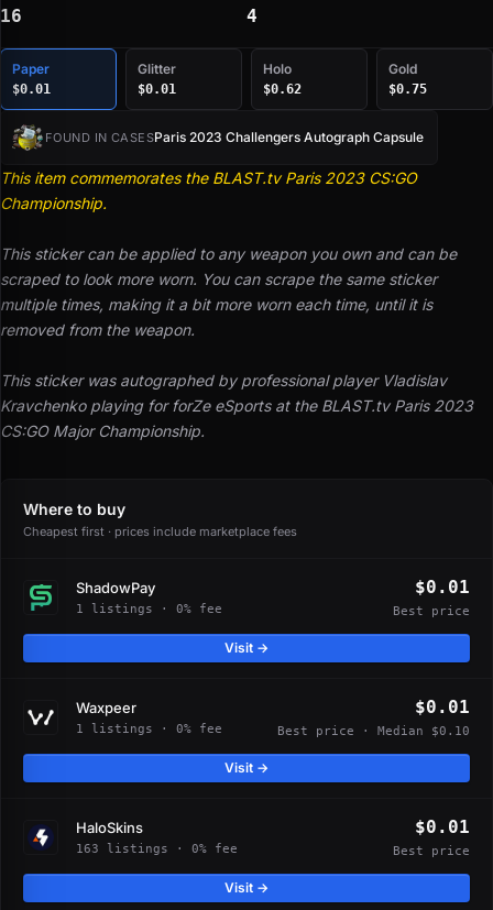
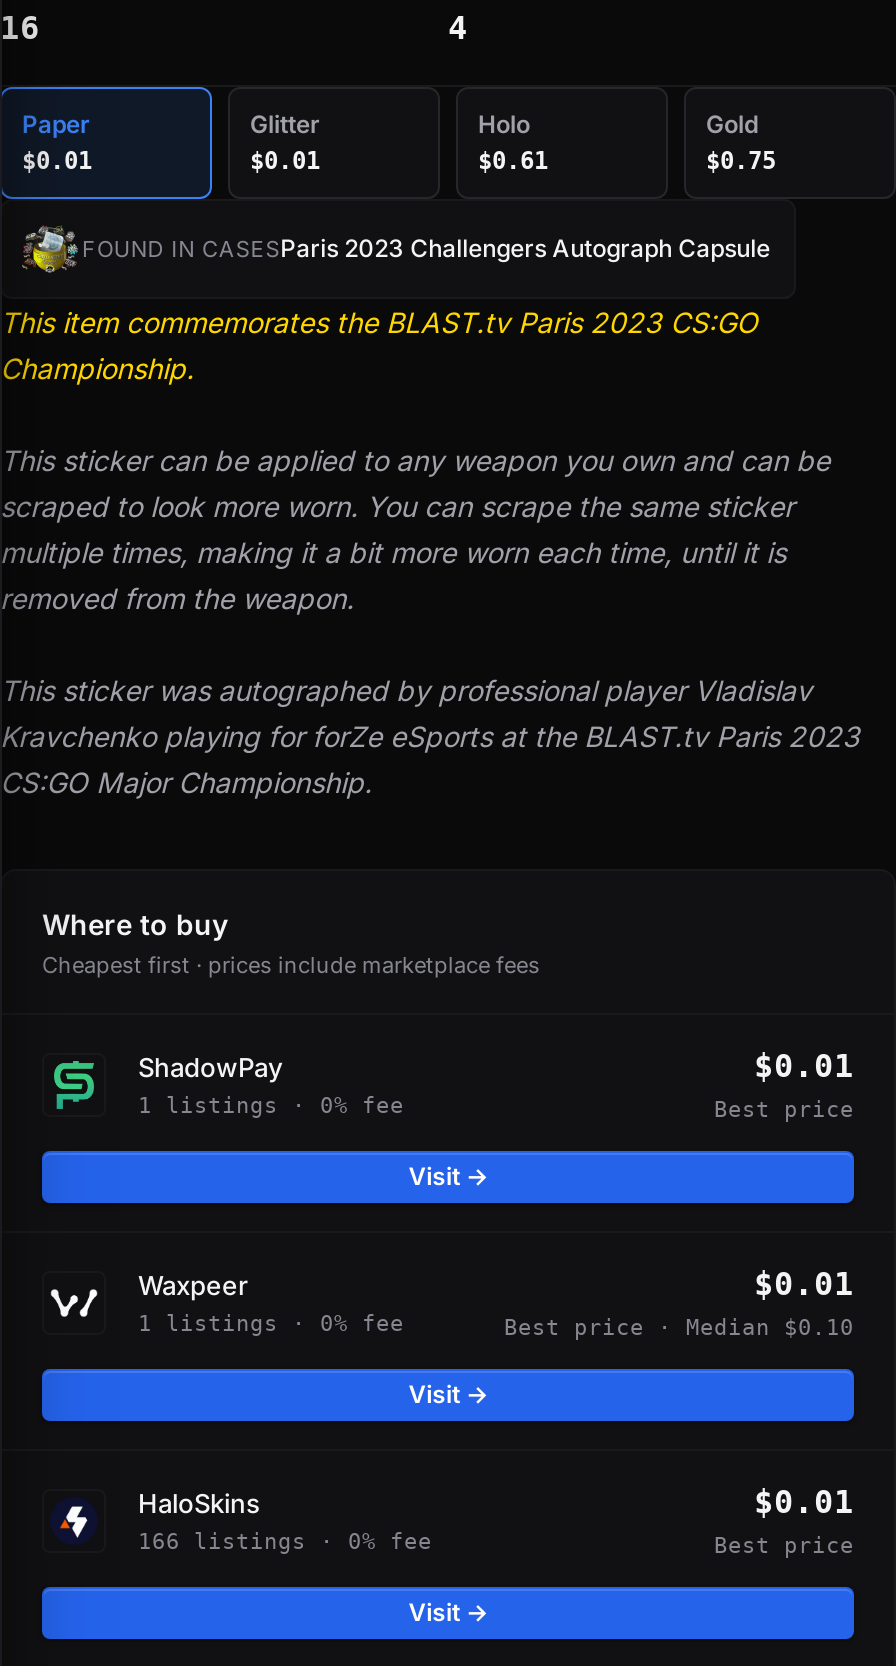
[263,81,302,97] $0.62 -> [478,147,548,175] $0.61
[76,841,238,856] 163 listings · 0% fee -> [138,1528,432,1554] 166 listings · 0% fee

